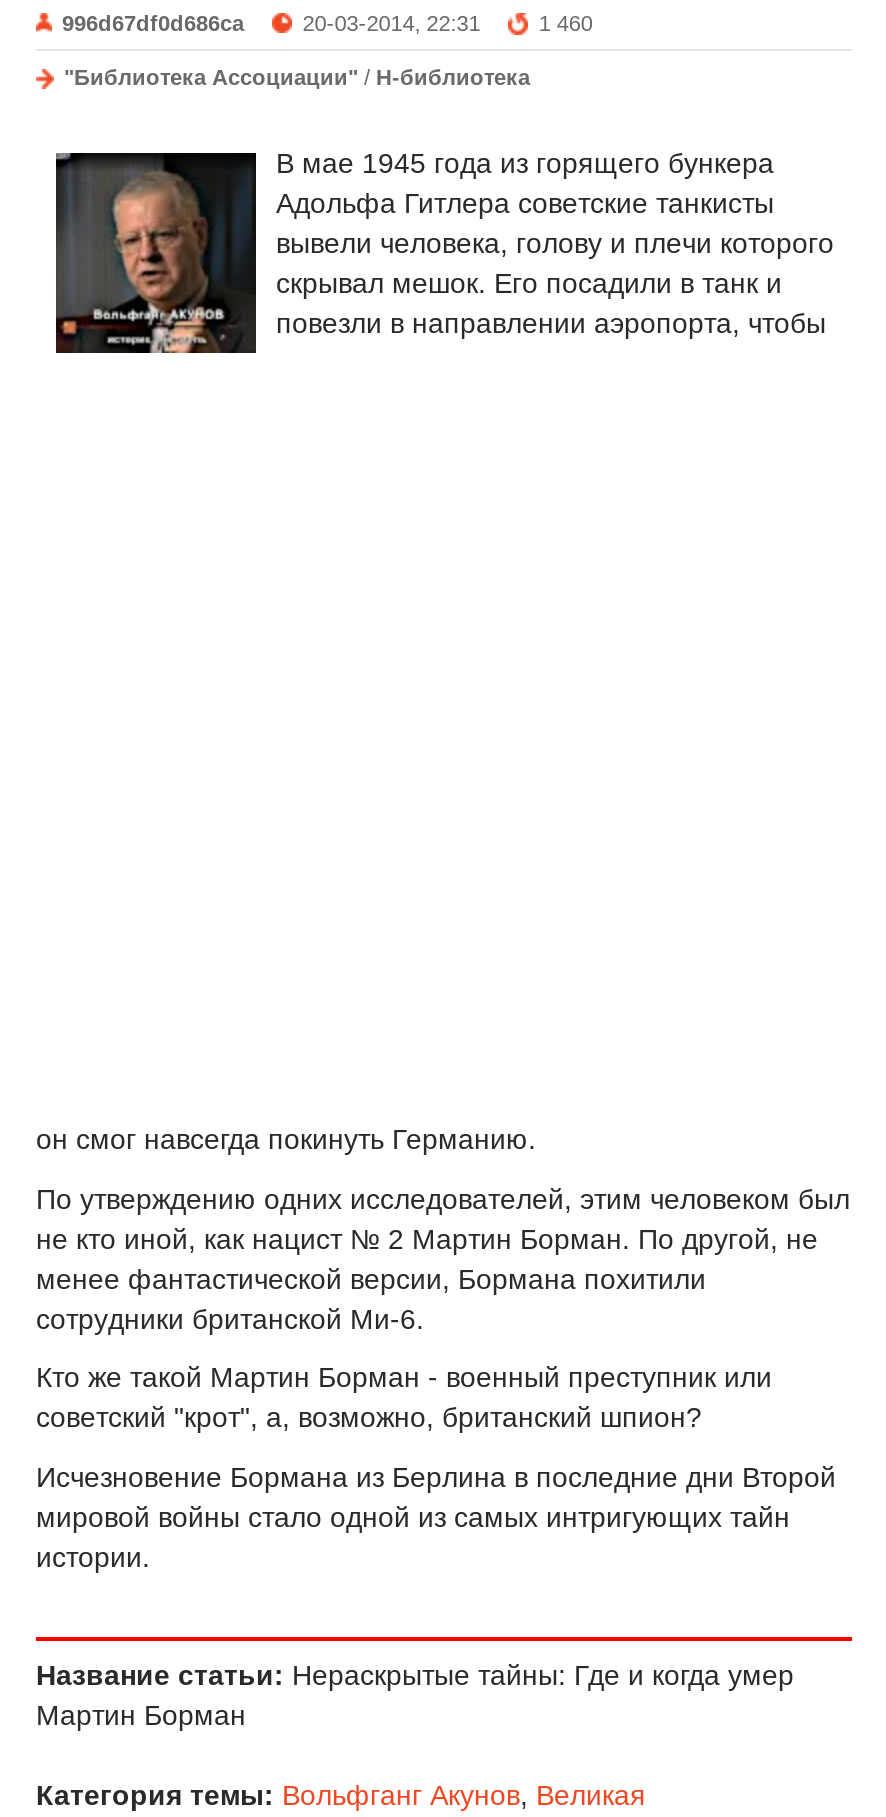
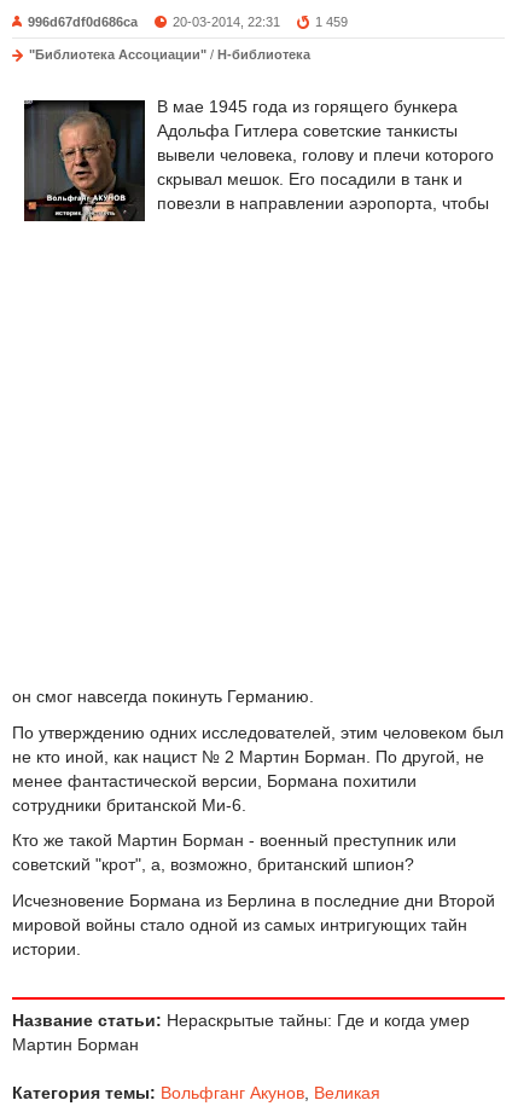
[539,11,593,35] 1 460 -> [316,15,348,29] 1 459

